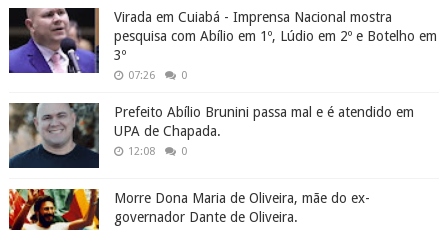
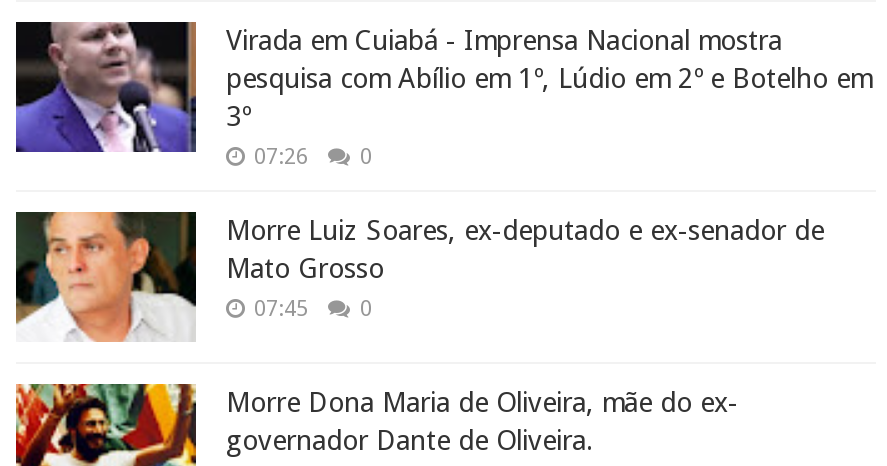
[8,102,414,169] [image] | Prefeito Abílio Brunini passa mal e é atendido em | UPA de Chapada. | 12:08 -> [14,210,824,342] [image] | Morre Luiz Soares, ex-deputado e ex-senador de | Mato Grosso | 07:45

